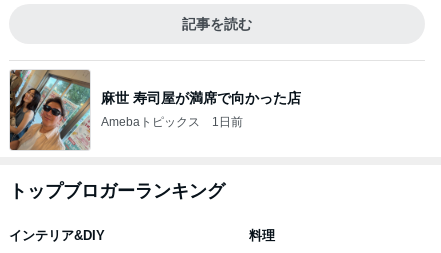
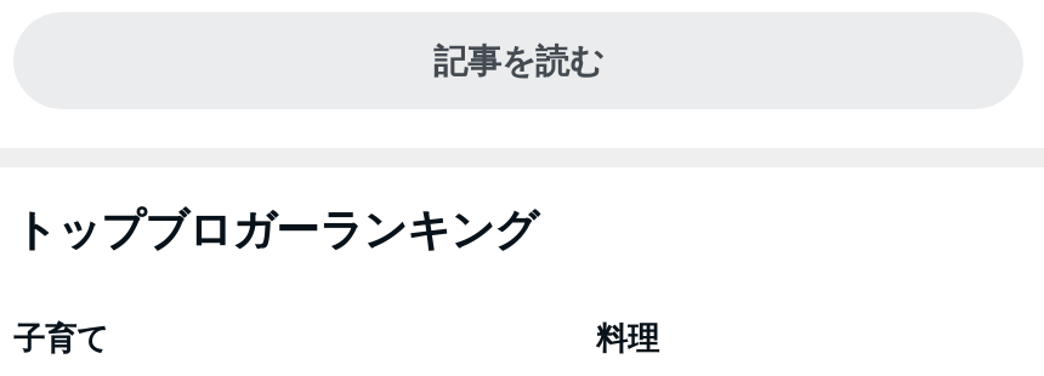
[9,69,301,151] [image] | 麻世 寿司屋が満席で向かった店 | Amebaトピックス | 1日前 -> none
[9,228,105,243] インテリア&DIY -> [13,321,108,358] 子育て

